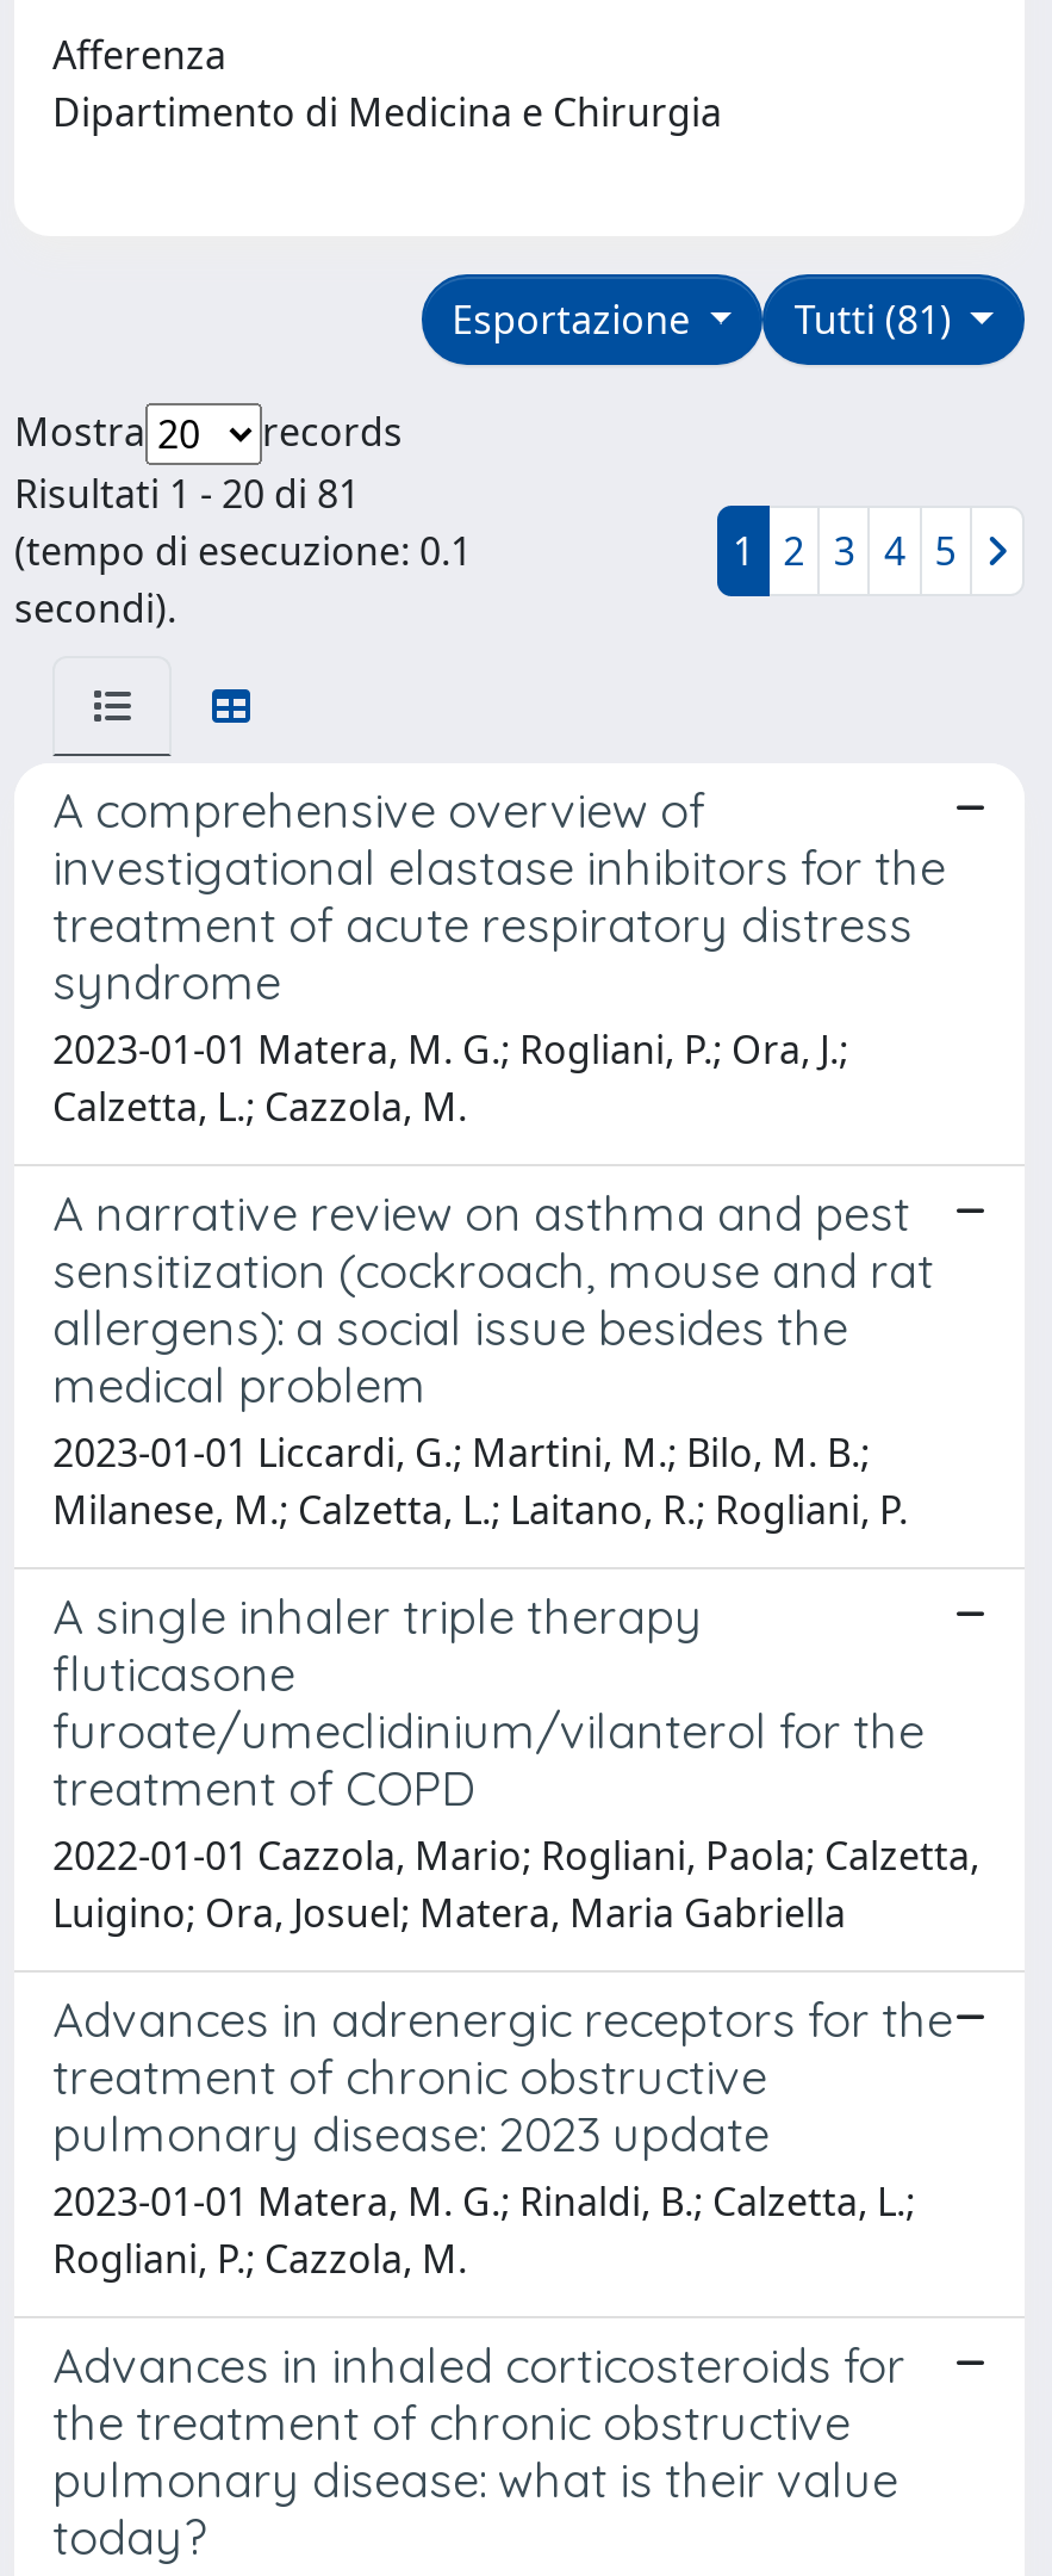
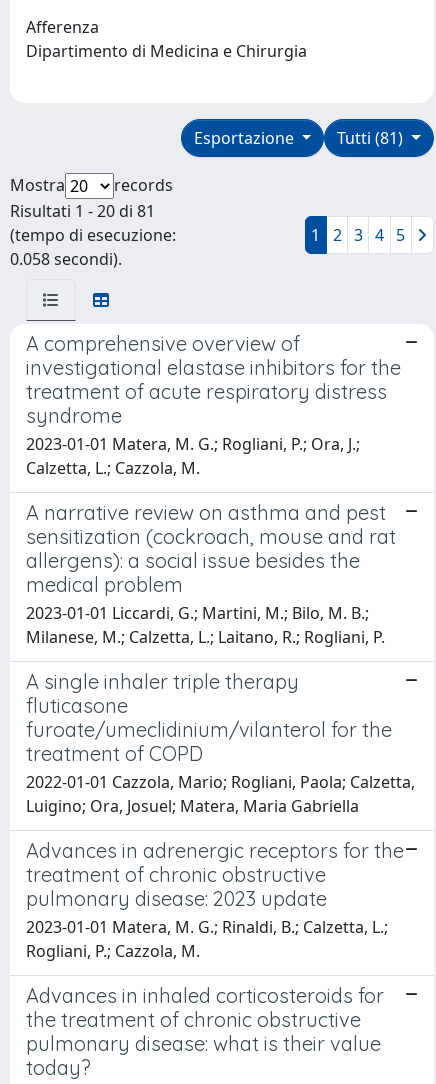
[14,524,472,634] (tempo di esecuzione: 0.1 | secondi). -> [10,224,176,270] (tempo di esecuzione: | 0.058 secondi).

